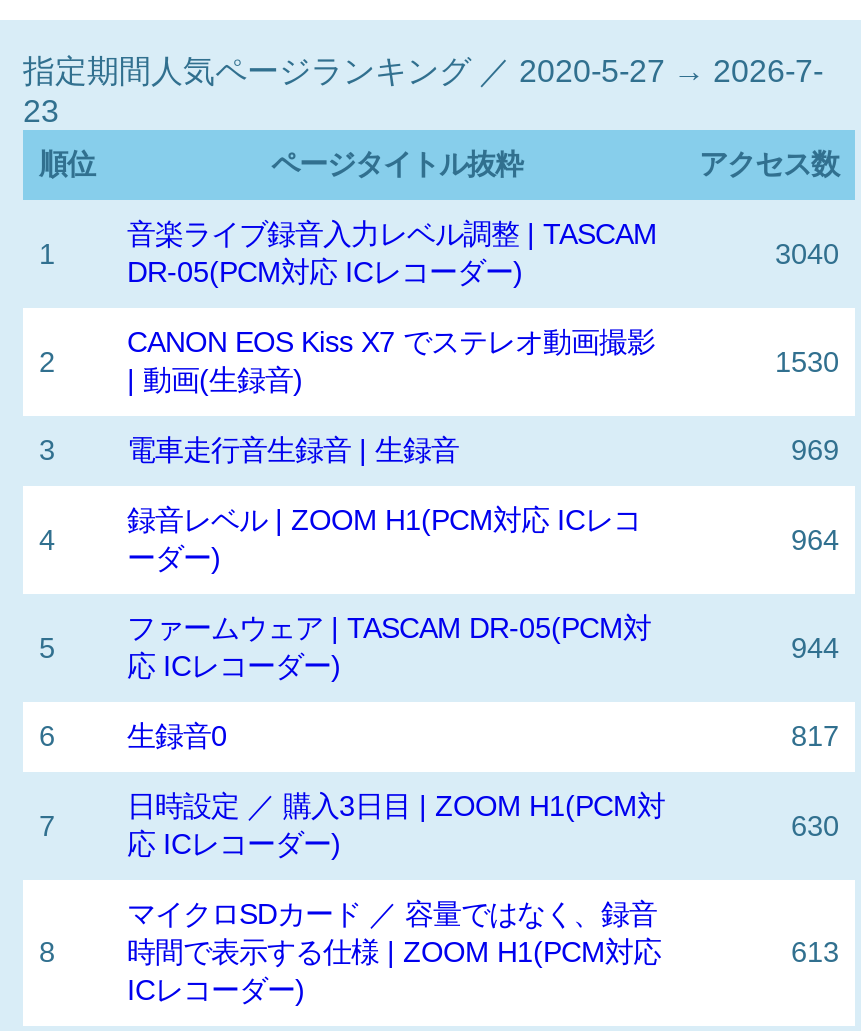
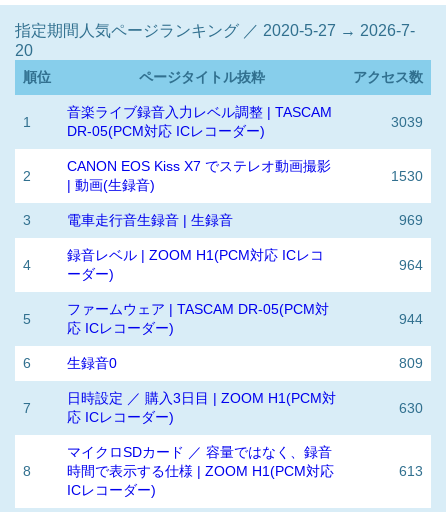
[23,94,59,128] 23 -> [15,42,33,59] 20
[775,238,839,270] 3040 -> [391,114,423,130] 3039
[791,720,839,752] 817 -> [399,355,423,371] 809

